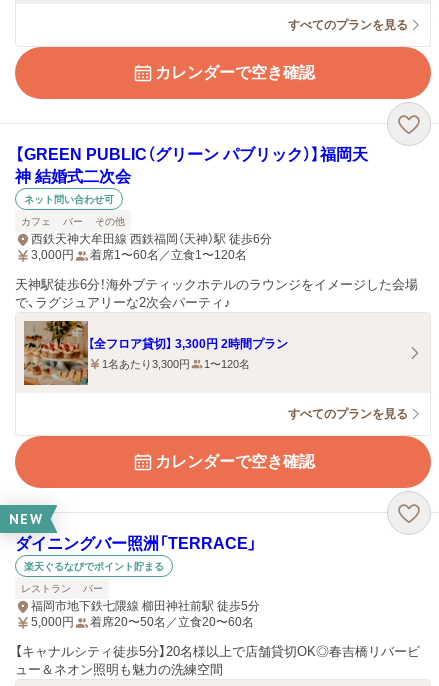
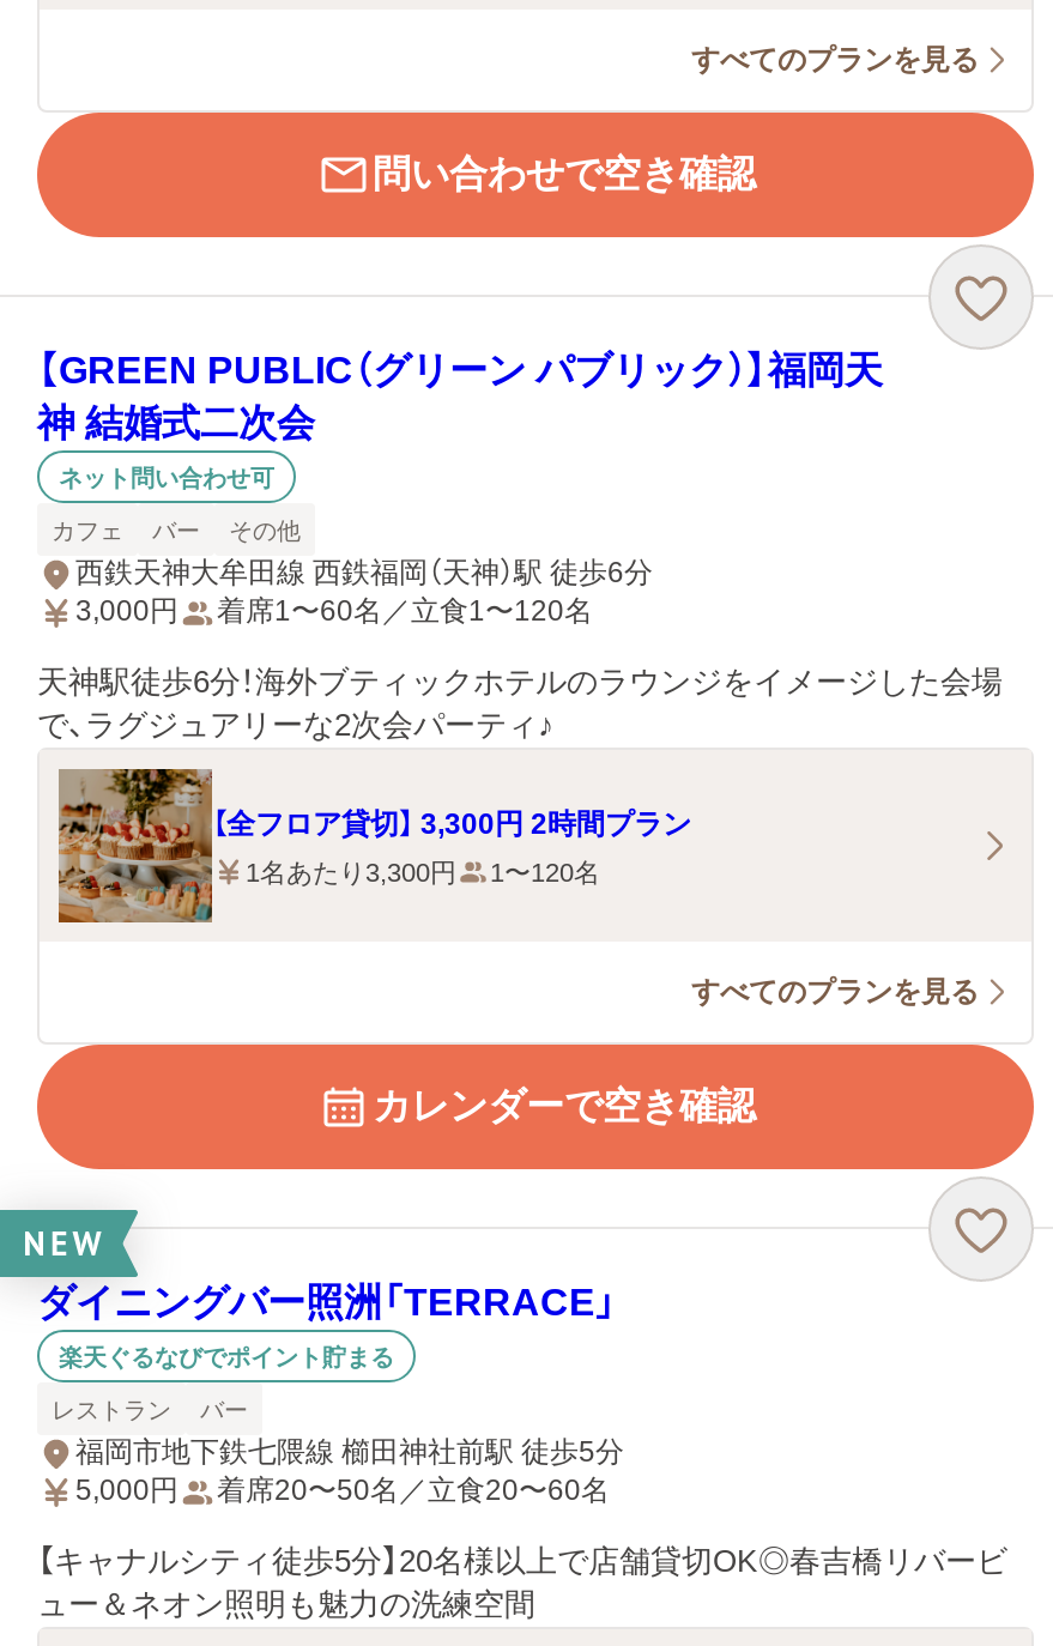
[155,64,315,81] カレンダーで空き確認 -> [373,153,756,194] 問い合わせで空き確認

